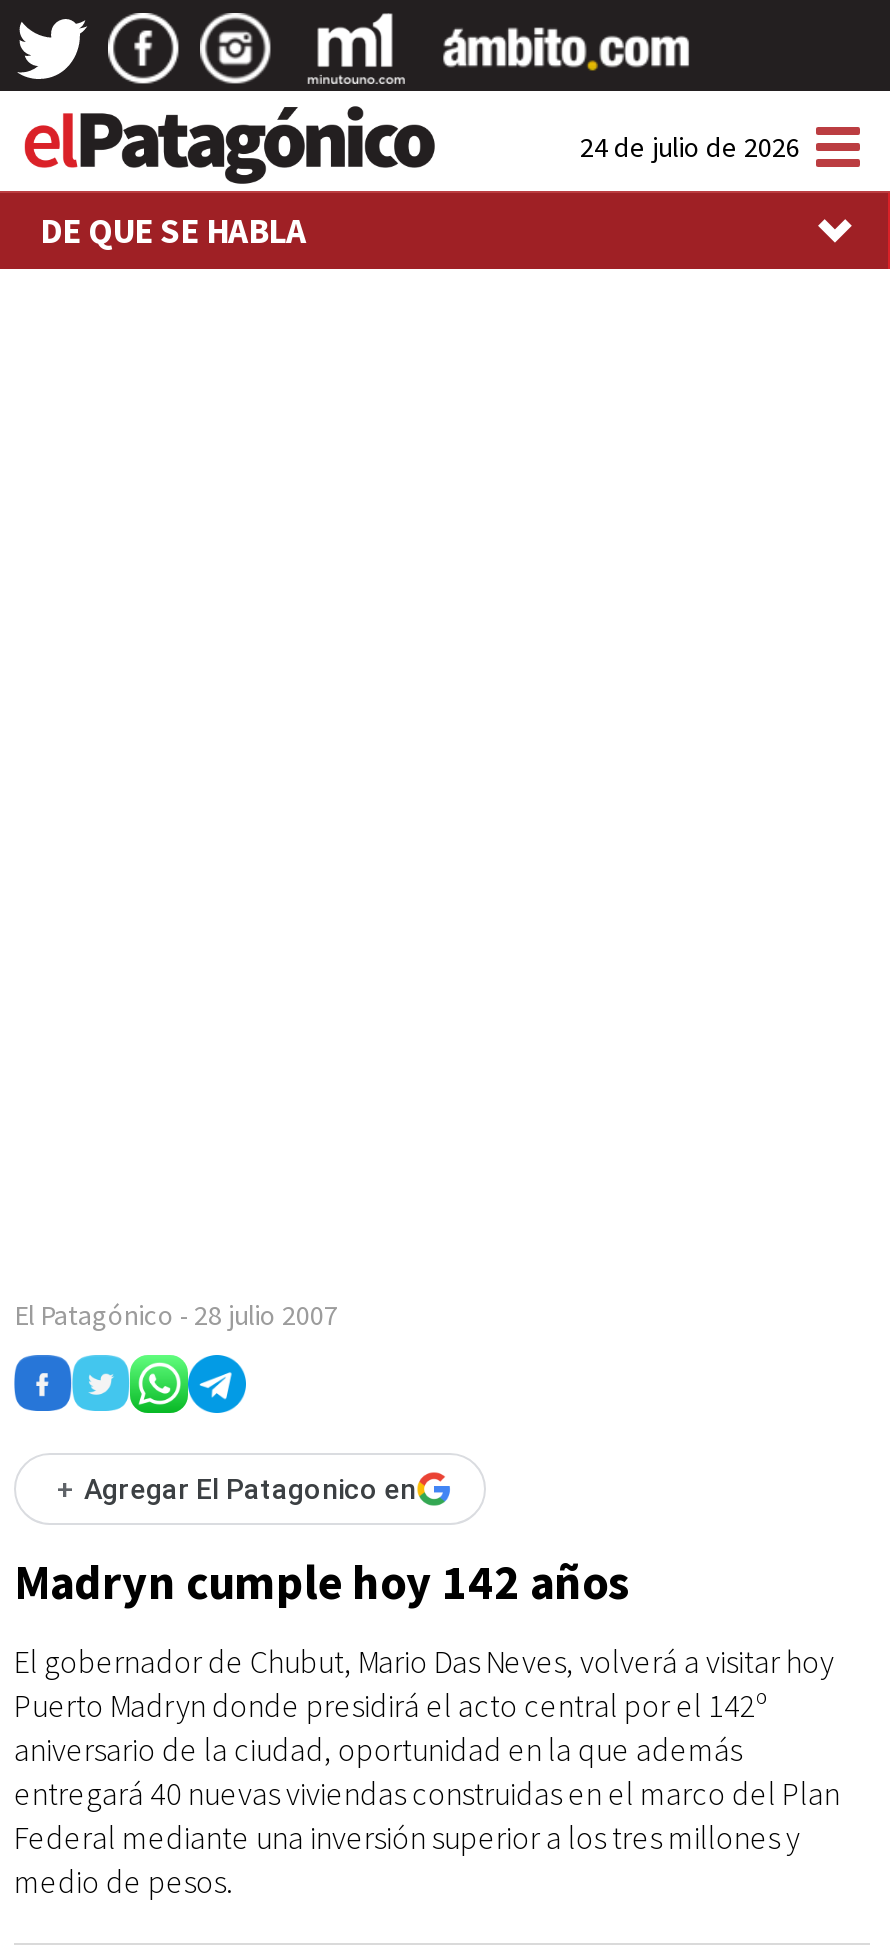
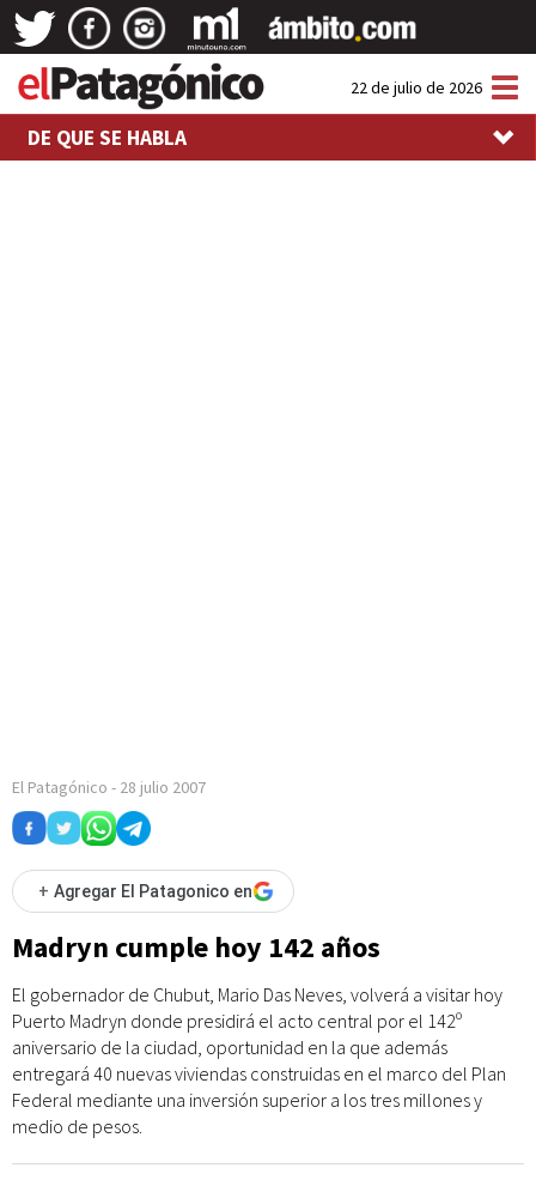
[580,129,800,165] 24 de julio de 2026 -> [351,77,482,98] 22 de julio de 2026

